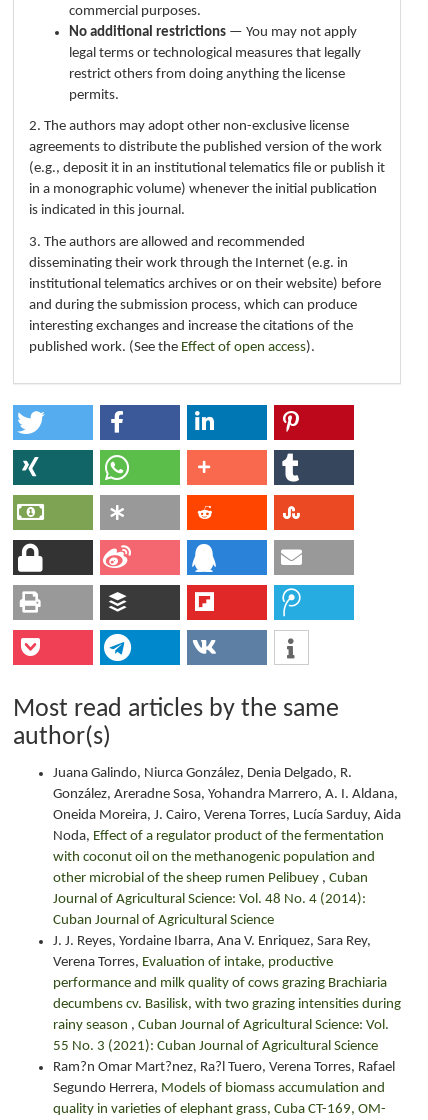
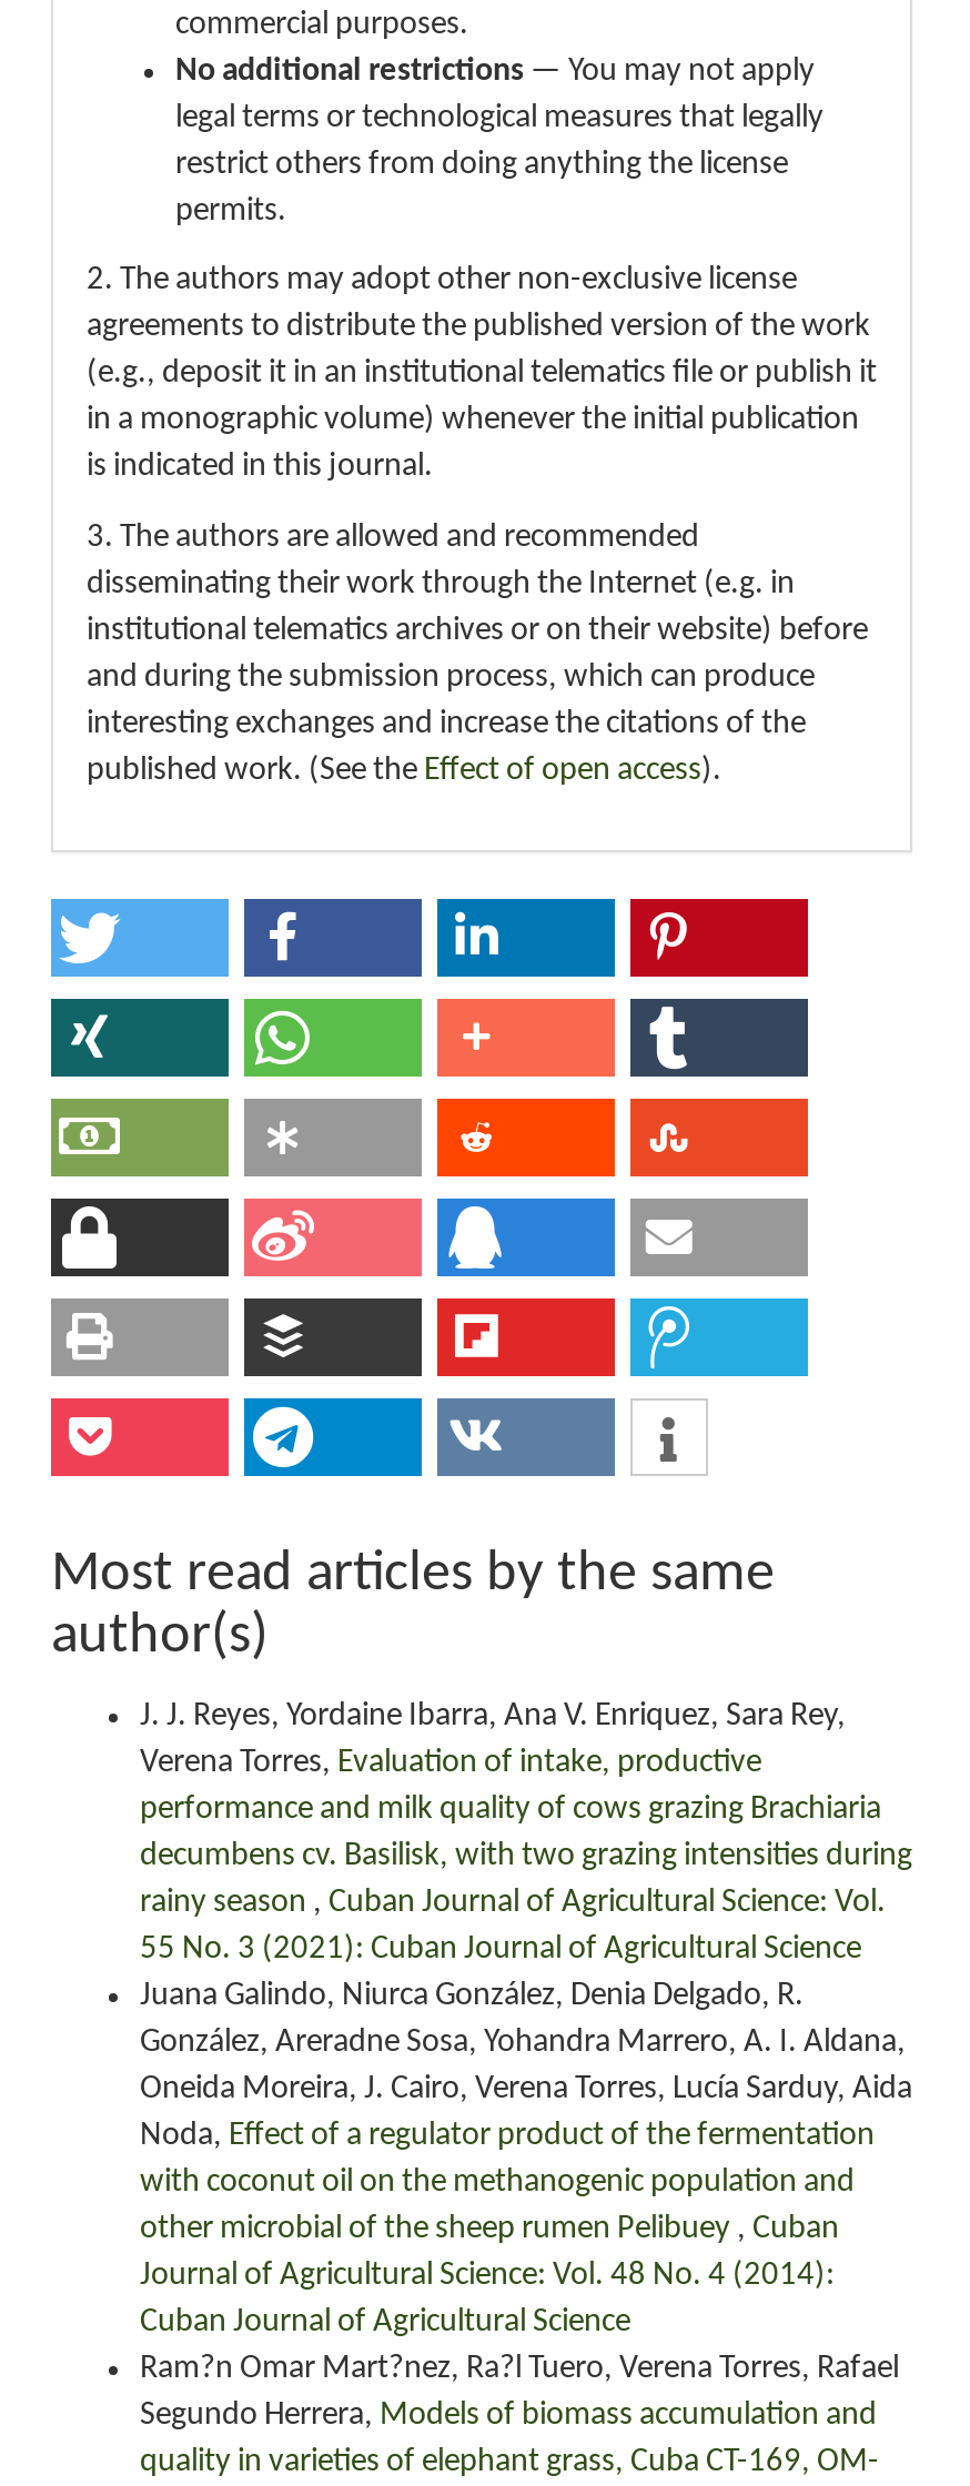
moved [53,765,401,927] -> [140,1979,912,2338]: Juana Galindo, Niurca González, Denia Delgado, R. | González, Areradne Sosa, Yohandra Marrero, A. I. Aldana, | Oneida Moreira, J. Cairo, Verena Torres, Lucía Sarduy, Aida | Noda, Effect of a regulator product of the fermentation | with coconut oil on the methanogenic population and | other microbial of the sheep rumen Pelibuey, Cuban | Journal of Agricultural Science: Vol. 48 No. 4 (2014): | Cuban Journal of Agricultural Science
moved [53,933,401,1053] -> [140,1699,912,1965]: J. J. Reyes, Yordaine Ibarra, Ana V. Enriquez, Sara Rey, | Verena Torres, Evaluation of intake, productive | performance and milk quality of cows grazing Brachiaria | decumbens cv. Basilisk, with two grazing intensities during | rainy season, Cuban Journal of Agricultural Science: Vol. | 55 No. 3 (2021): Cuban Journal of Agricultural Science

